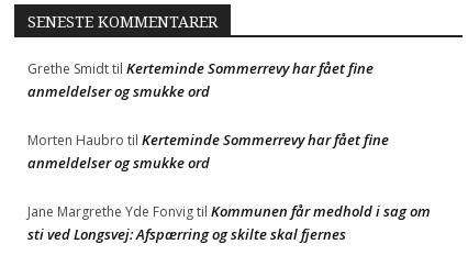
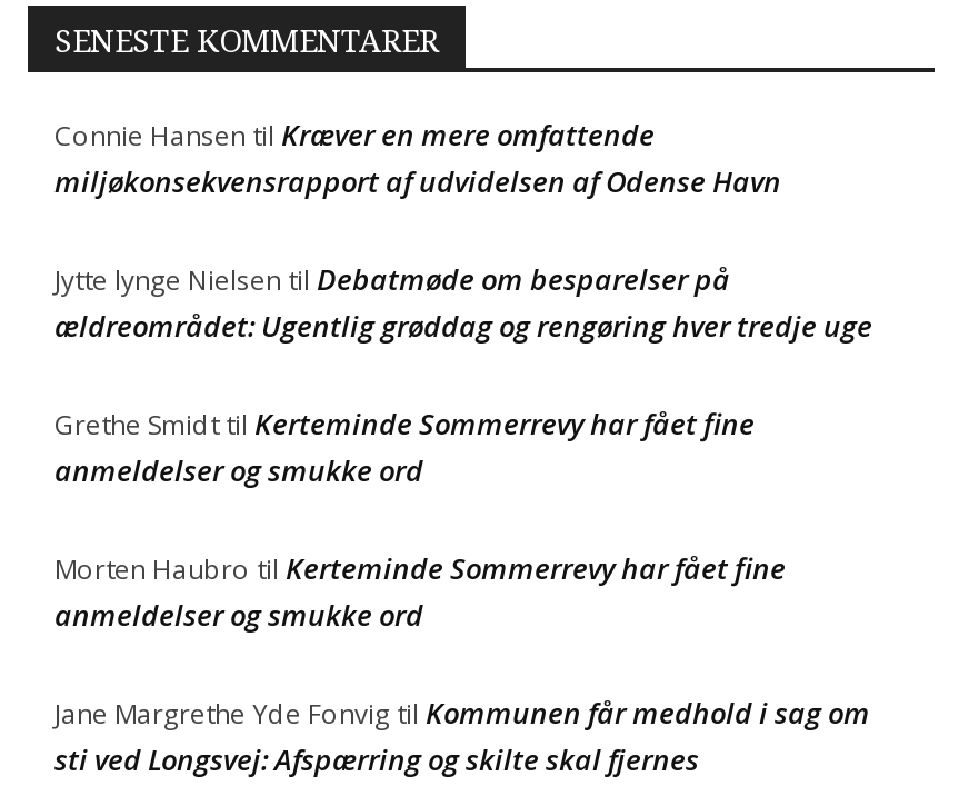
none -> [54,114,872,345] Connie Hansen til Kræver en mere omfattende | miljøkonsekvensrapport af udvidelsen af Odense Havn | Jytte lynge Nielsen til Debatmøde om besparelser på | ældreområdet: Ugentlig grøddag og rengøring hver tredje uge

